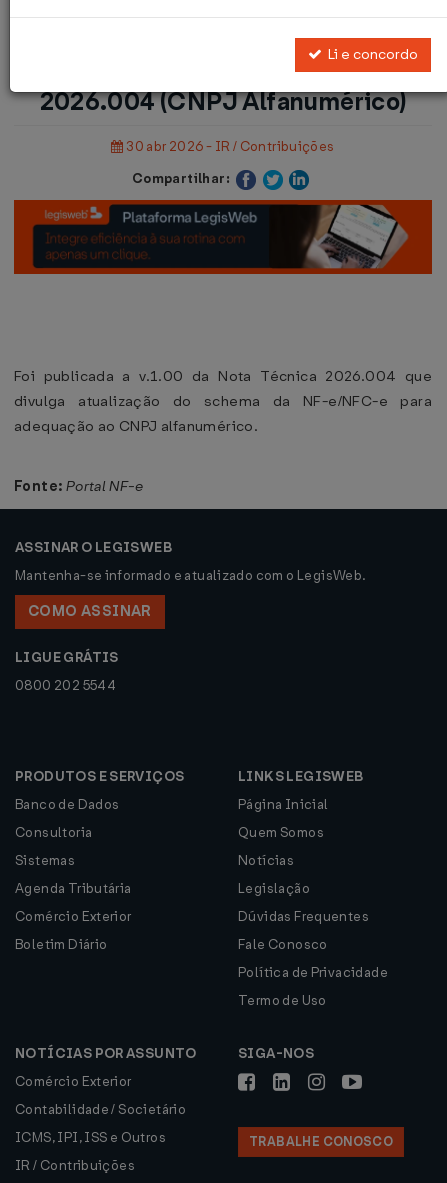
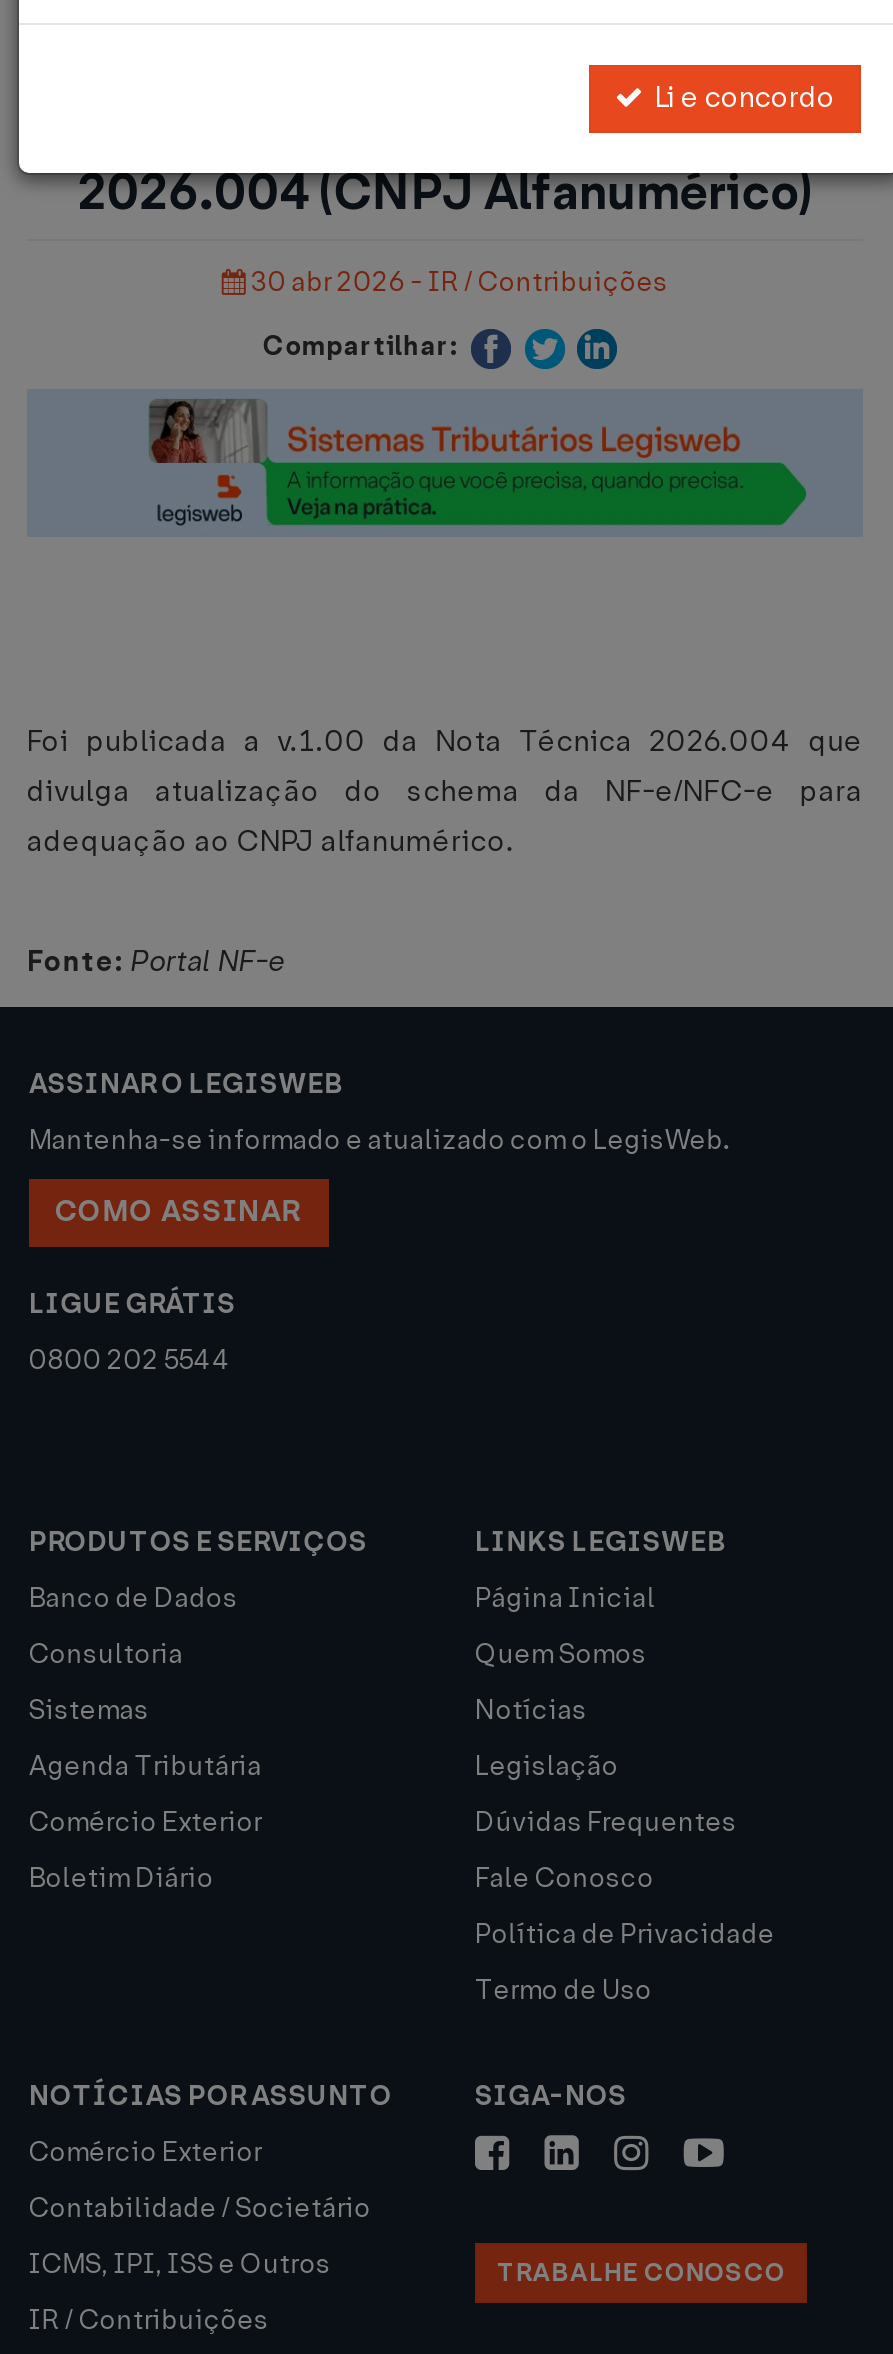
[13,199,433,275] [image] -> [27,389,863,537] [image]

